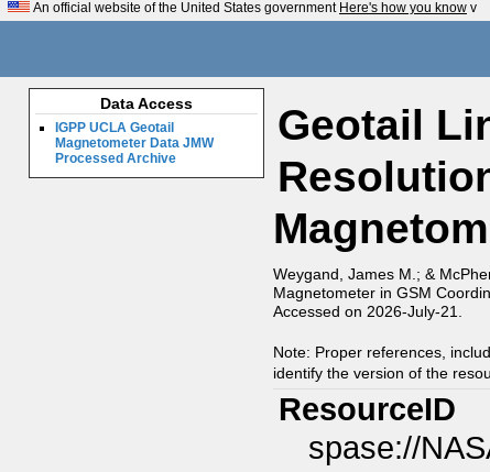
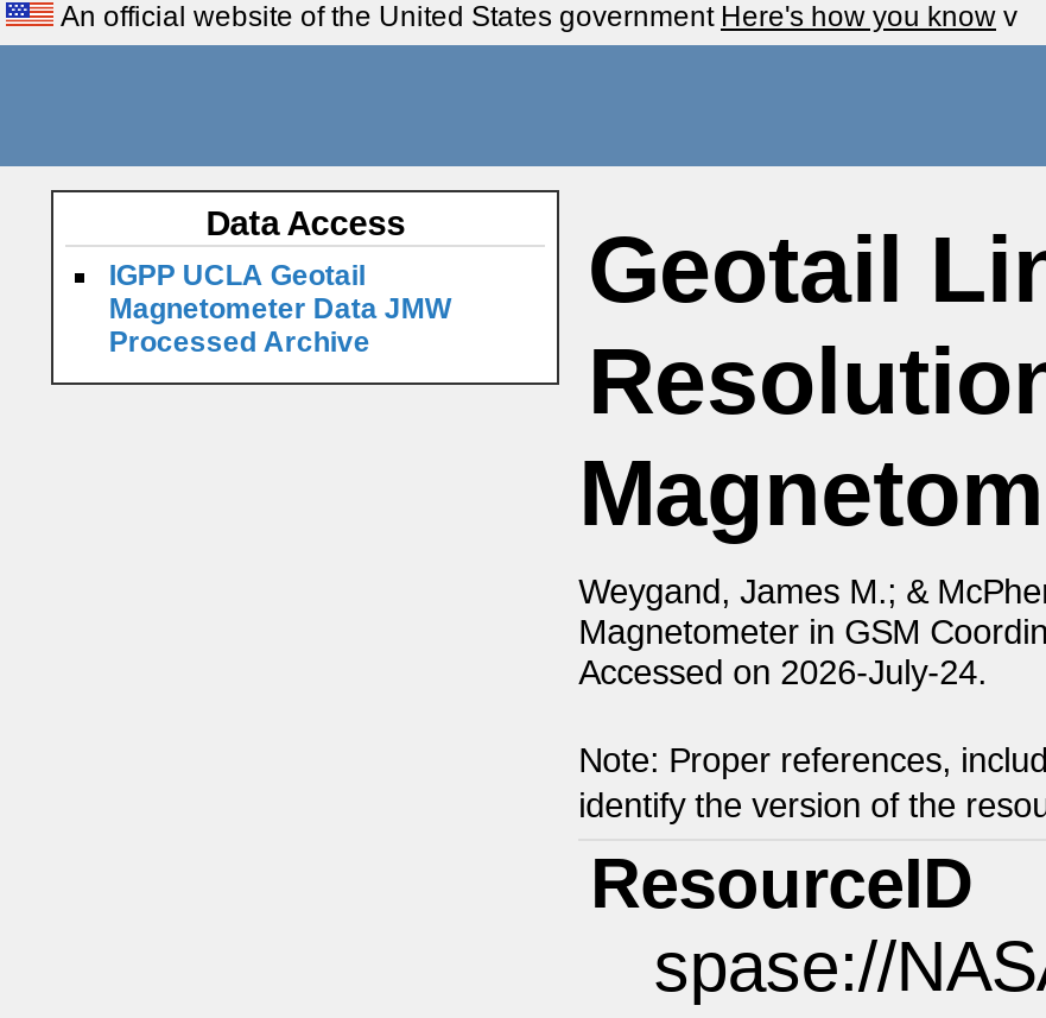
[273,302,463,320] Accessed on 2026-July-21. -> [578,653,987,691] Accessed on 2026-July-24.

